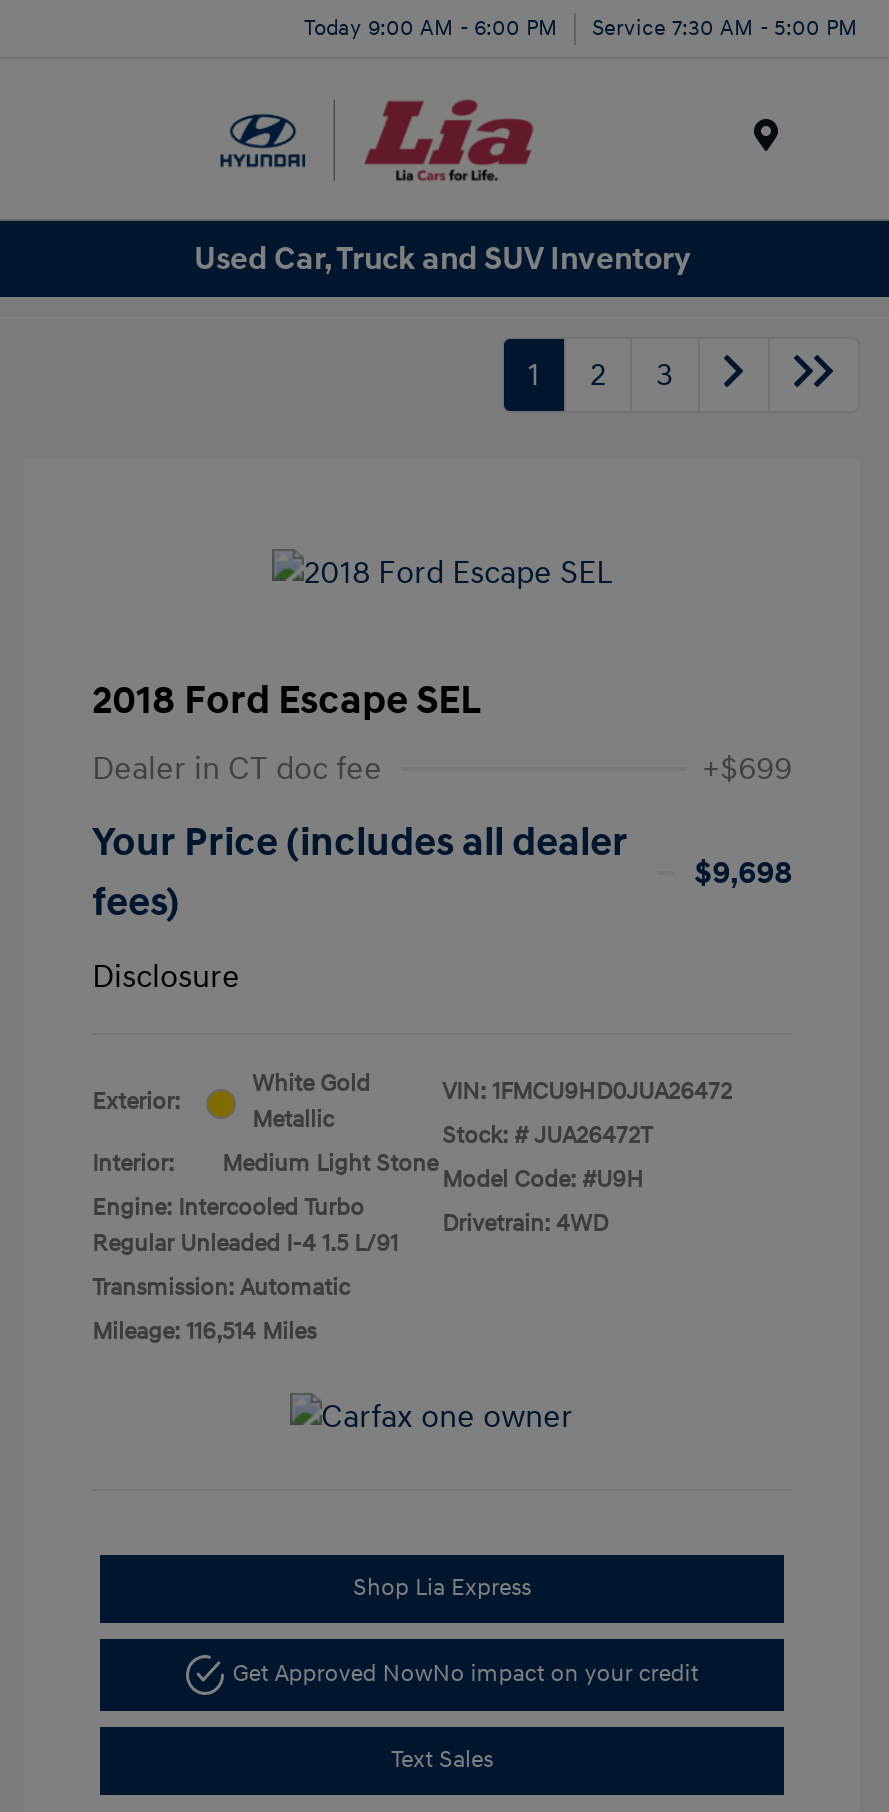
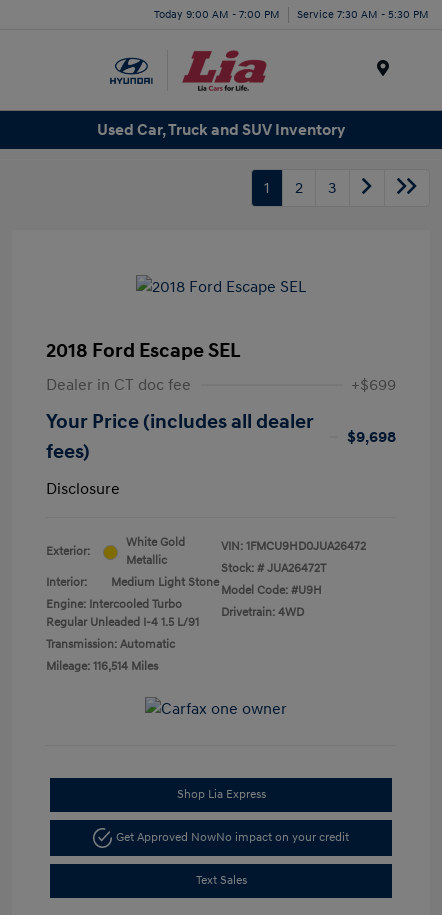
[304,14,558,40] Today 9:00 AM - 6:00 PM -> [154,7,280,20] Today 9:00 AM - 7:00 PM
[592,14,858,40] Service 7:30 AM - 5:00 PM -> [297,7,429,20] Service 7:30 AM - 5:30 PM

